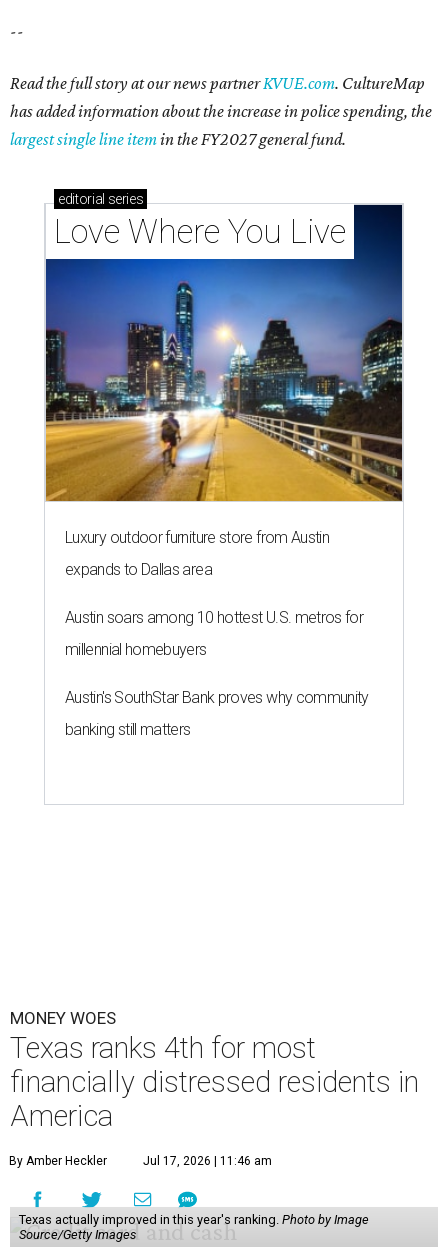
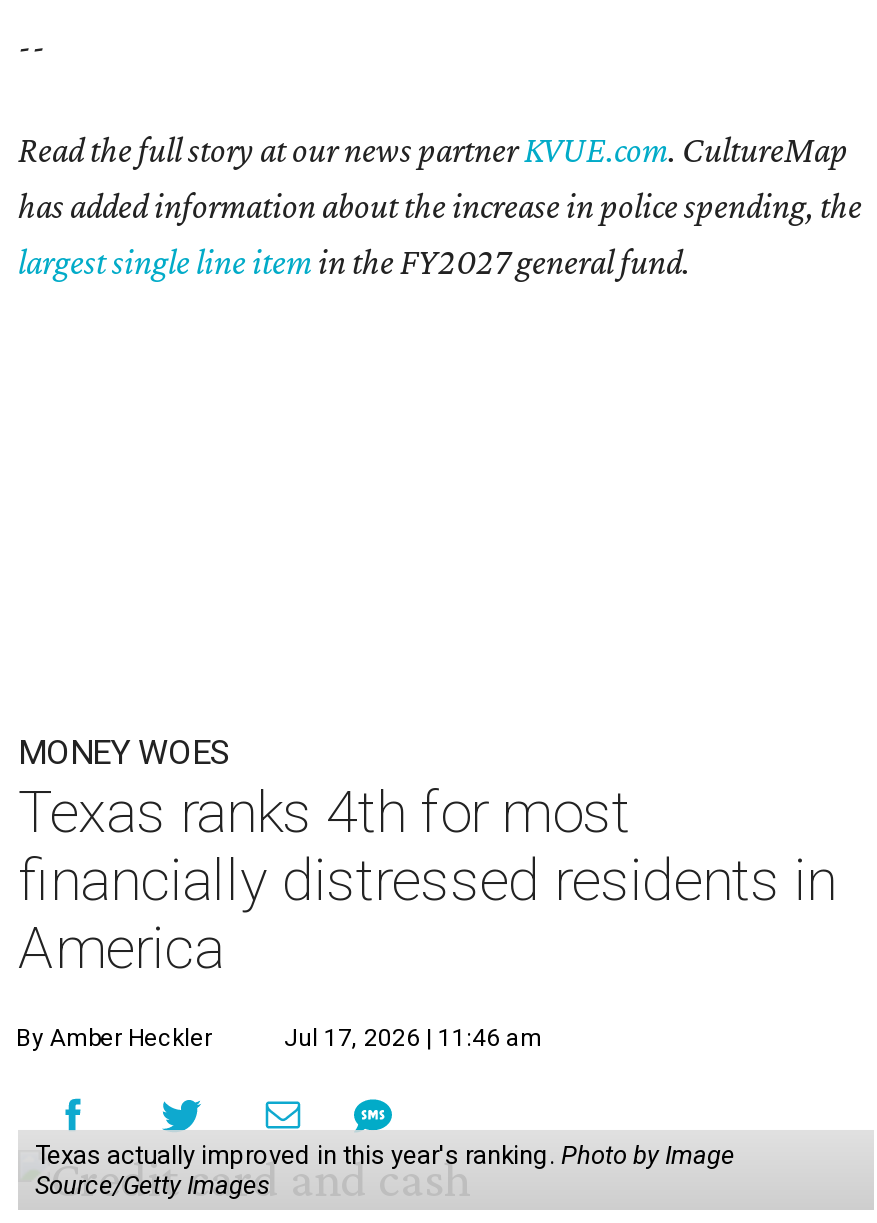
[44,191,404,502] [image] | editorial series | Love Where You Live -> none
[65,528,369,739] Luxury outdoor furniture store from Austin | expands to Dallas area | Austin soars among 10 hottest U.S. metros for | millennial homebuyers | Austin's SouthStar Bank proves why community | banking still matters -> none

